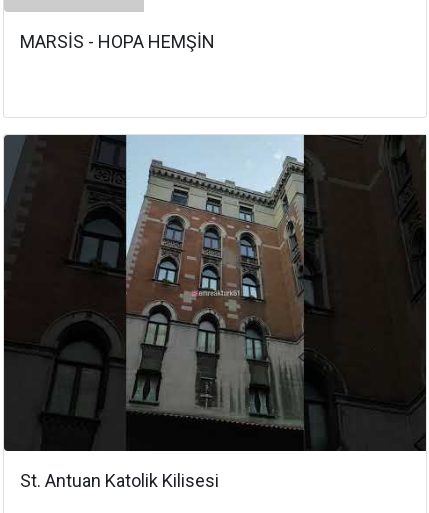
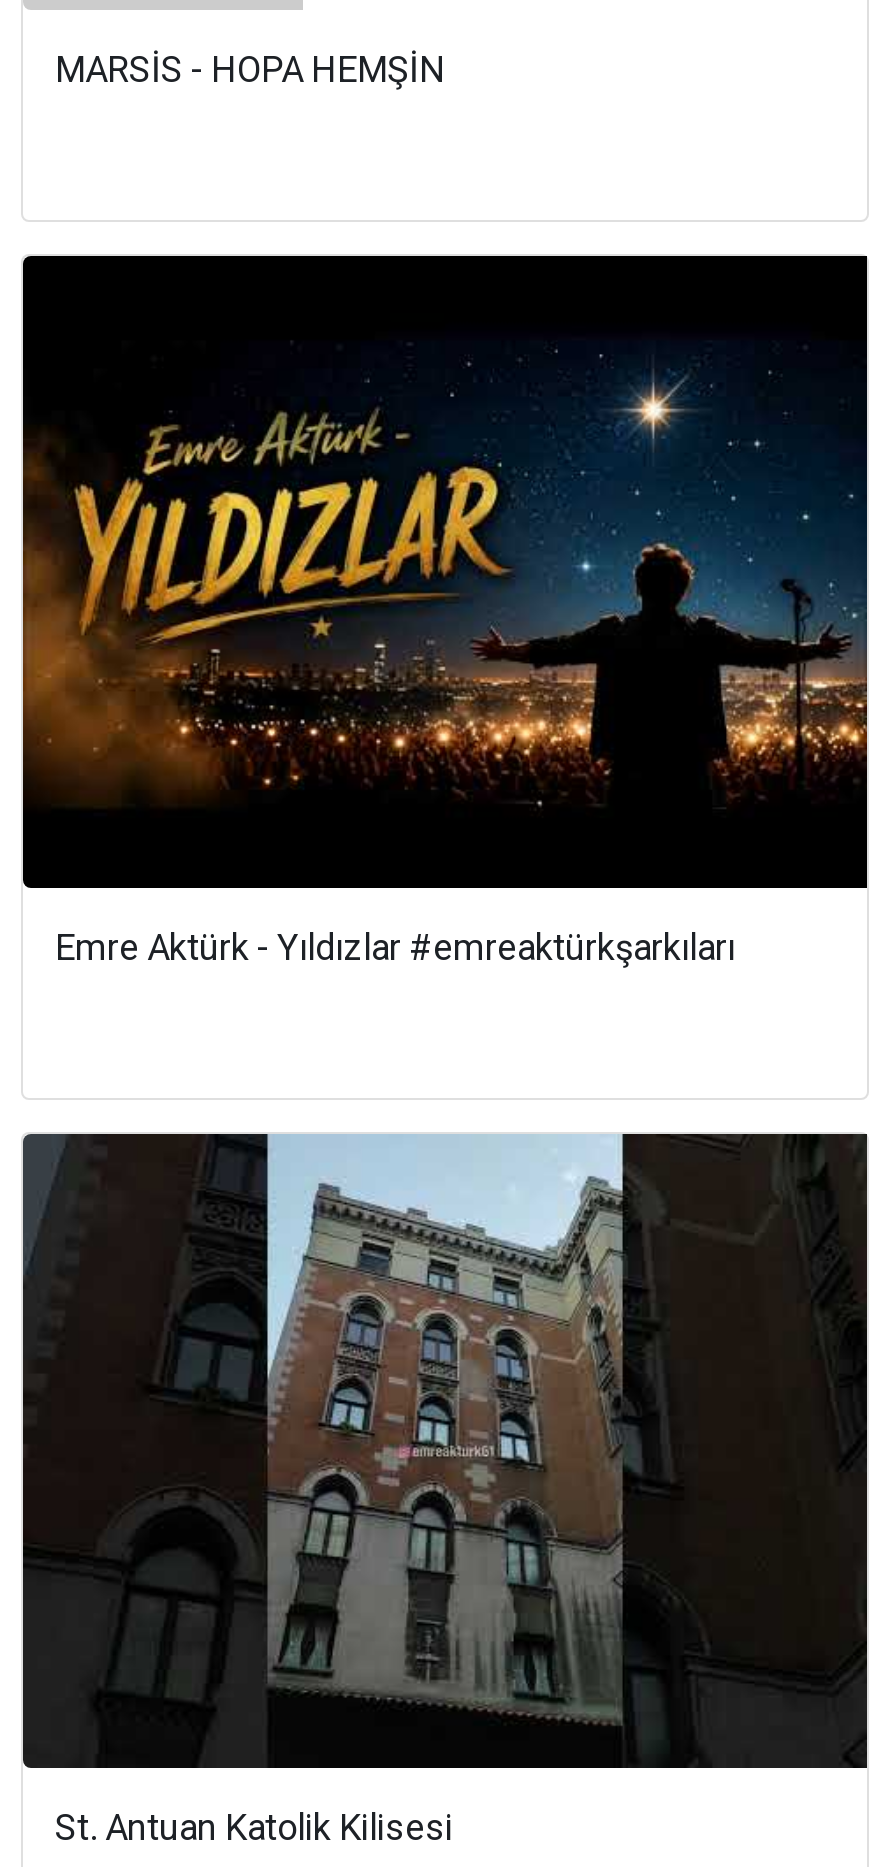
none -> [23,254,869,968] [image] | Emre Aktürk - Yıldızlar #emreaktürkşarkıları

